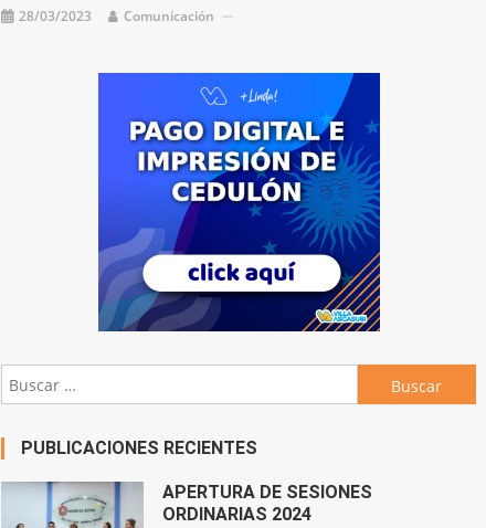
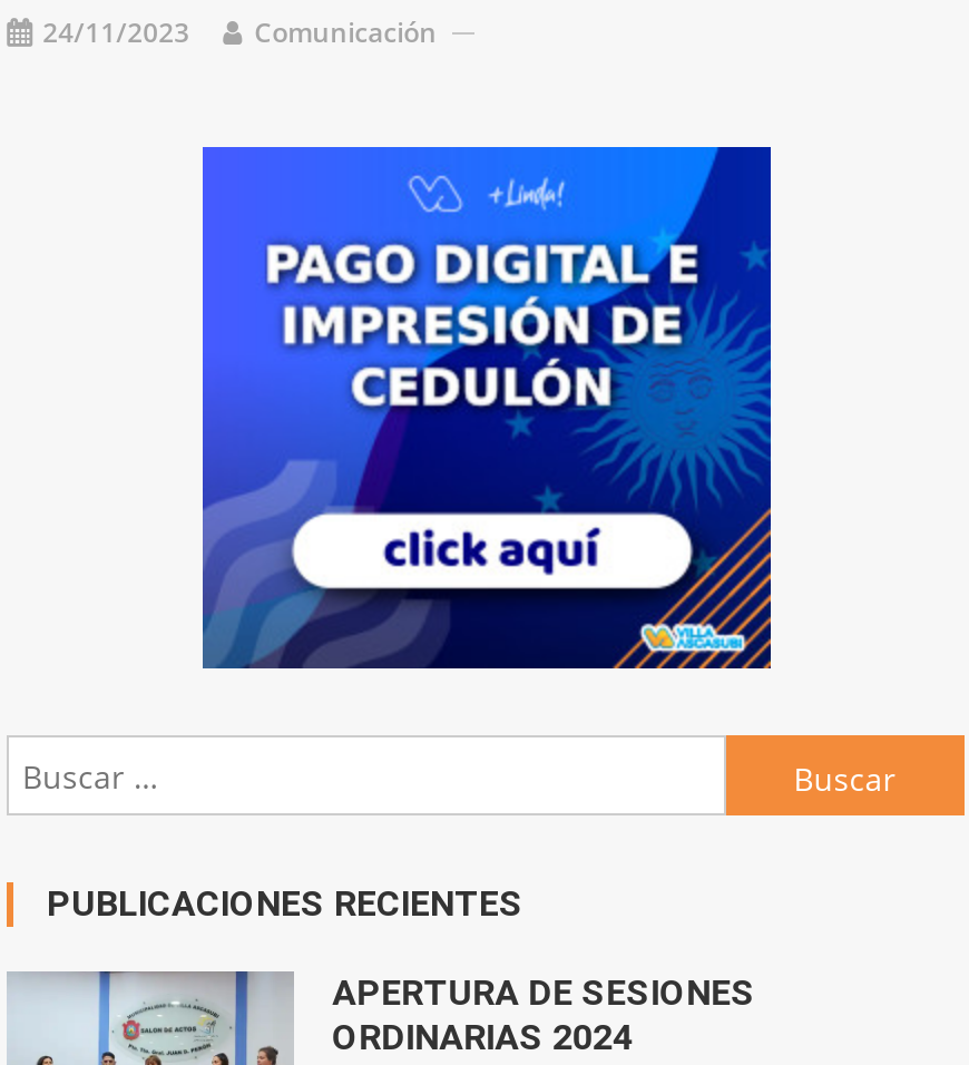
[19,7,214,26] 28/03/2023 Comunicación -> [43,14,437,52] 24/11/2023 Comunicación

